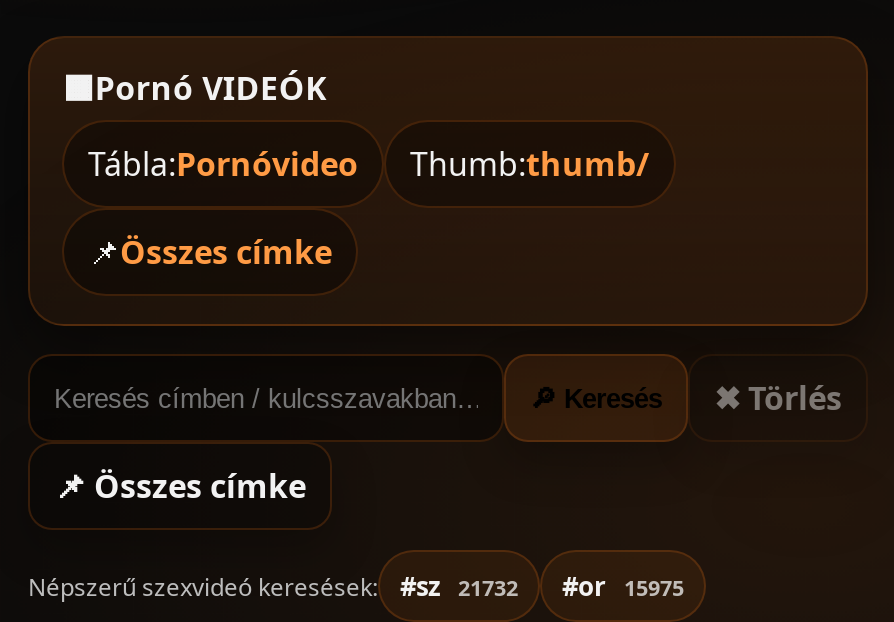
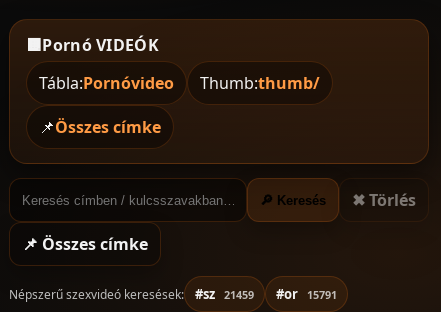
[400,568,518,604] #sz 21732 -> [195,285,254,303] #sz 21459
[562,568,684,604] #or 15975 -> [276,285,337,303] #or 15791

